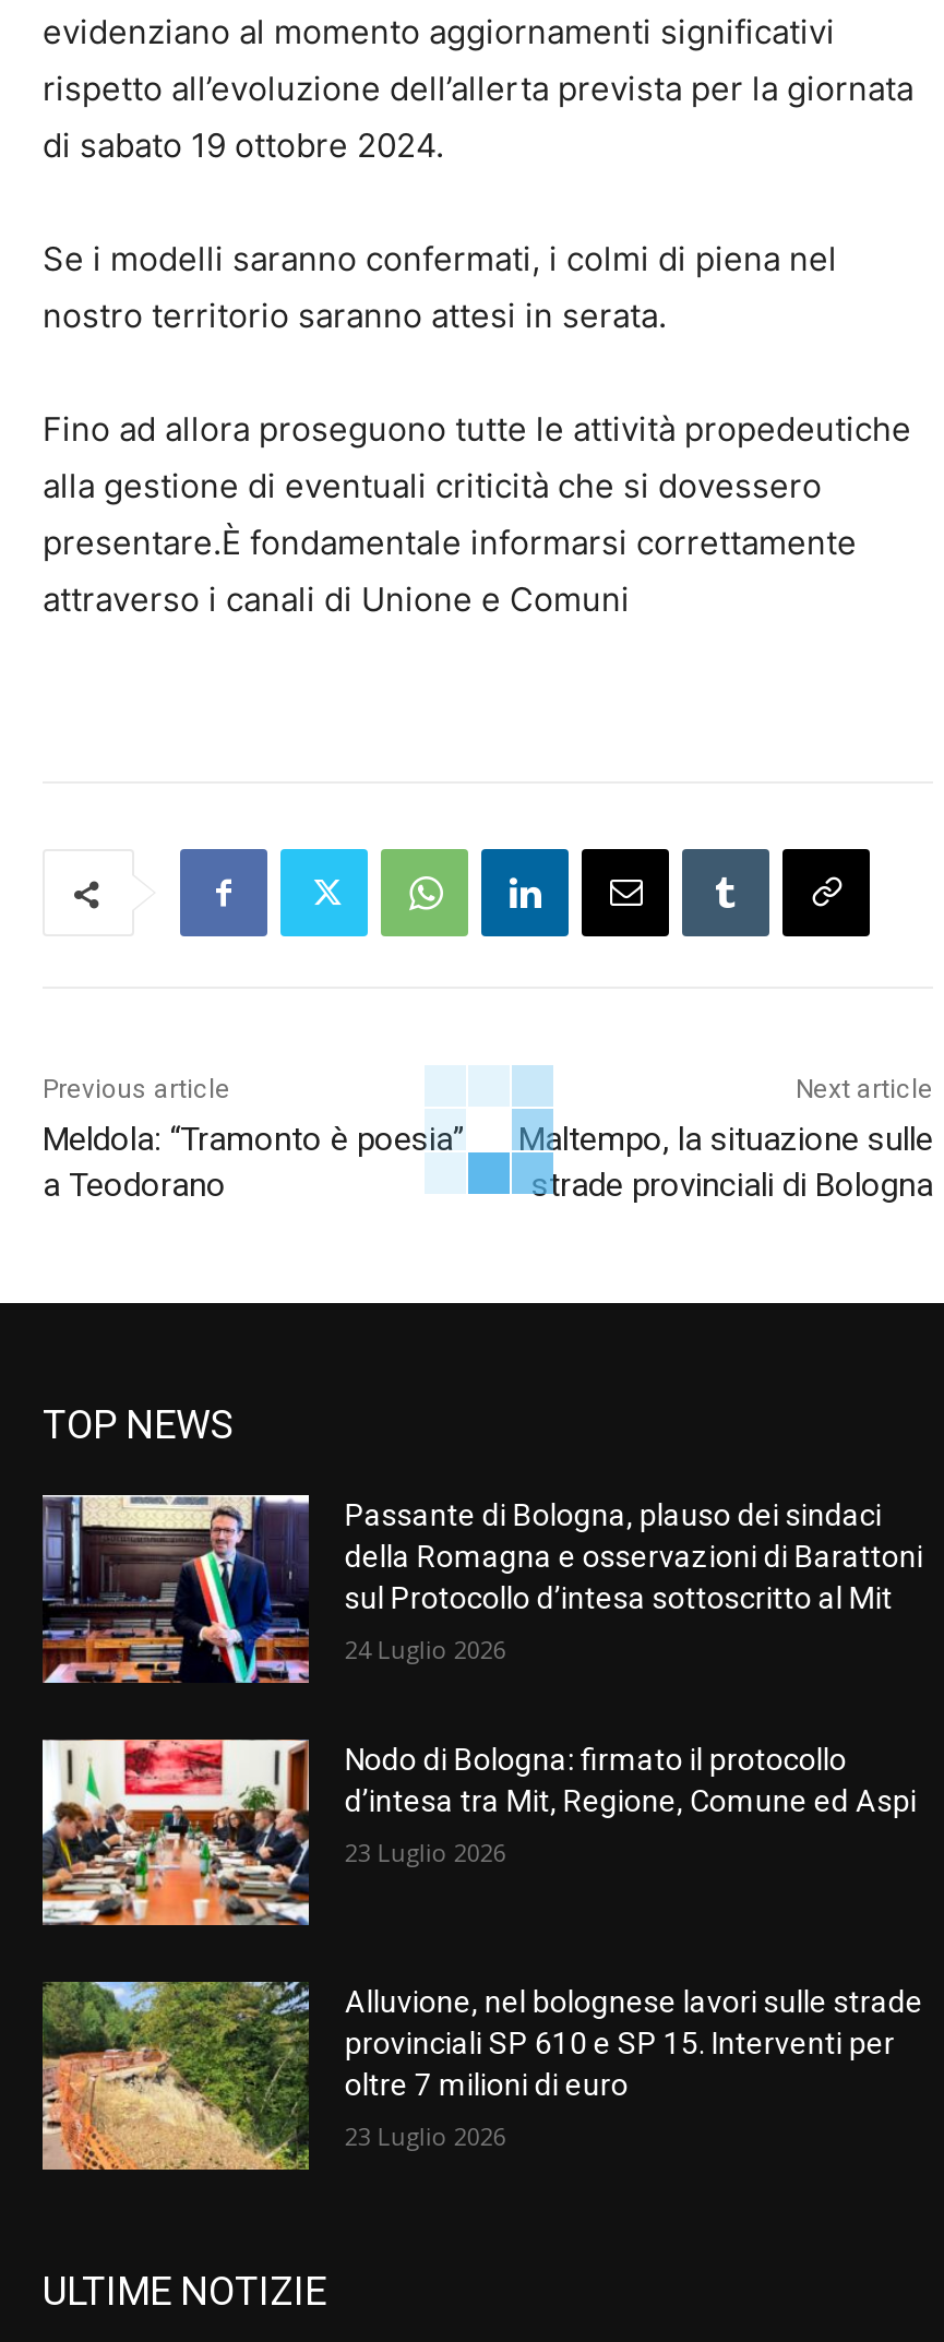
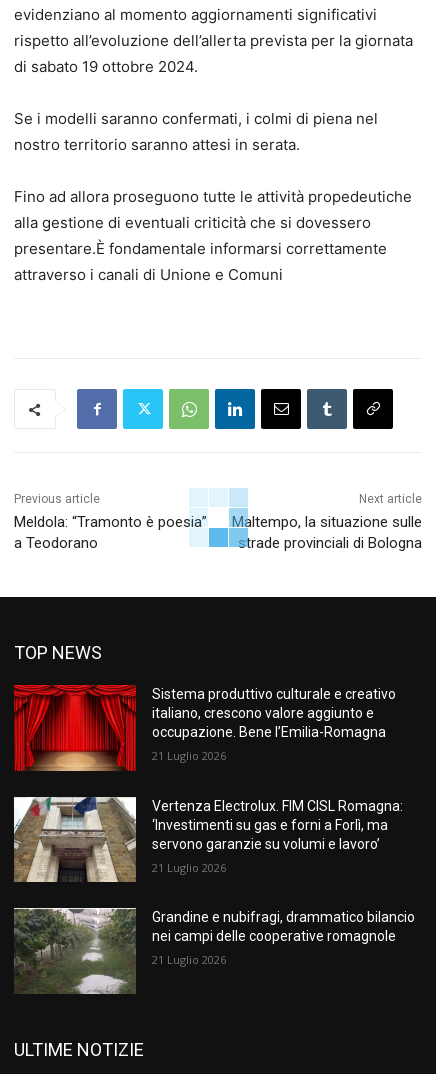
[40,1493,923,1685] [image] | Passante di Bologna, plauso dei sindaci | della Romagna e osservazioni di Barattoni | sul Protocollo d’intesa sottoscritto al Mit -> [13,684,396,772] [image] | Sistema produttivo culturale e creativo | italiano, crescono valore aggiunto e | occupazione. Bene l’Emilia-Romagna
[345,1633,506,1665] 24 Luglio 2026 -> [152,748,226,763] 21 Luglio 2026
[40,1737,916,1927] [image] | Nodo di Bologna: firmato il protocollo | d’intesa tra Mit, Regione, Comune ed Aspi -> [14,796,403,882] [image] | Vertenza Electrolux. FIM CISL Romagna: | ‘Investimenti su gas e forni a Forlì, ma | servono garanzie su volumi e lavoro’
[345,1835,506,1868] 23 Luglio 2026 -> [152,860,226,875] 21 Luglio 2026
[40,1980,923,2172] [image] | Alluvione, nel bolognese lavori sulle strade | provinciali SP 610 e SP 15. Interventi per | oltre 7 milioni di euro -> [14,907,415,994] [image] | Grandine e nubifragi, drammatico bilancio | nei campi delle cooperative romagnole
[345,2120,506,2153] 23 Luglio 2026 -> [152,952,226,967] 21 Luglio 2026

